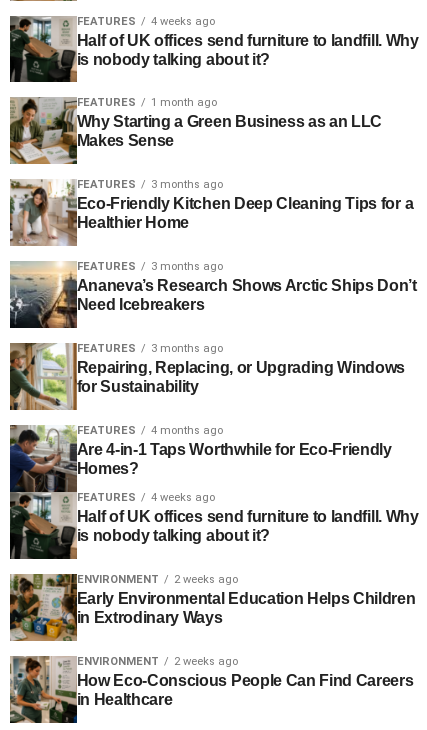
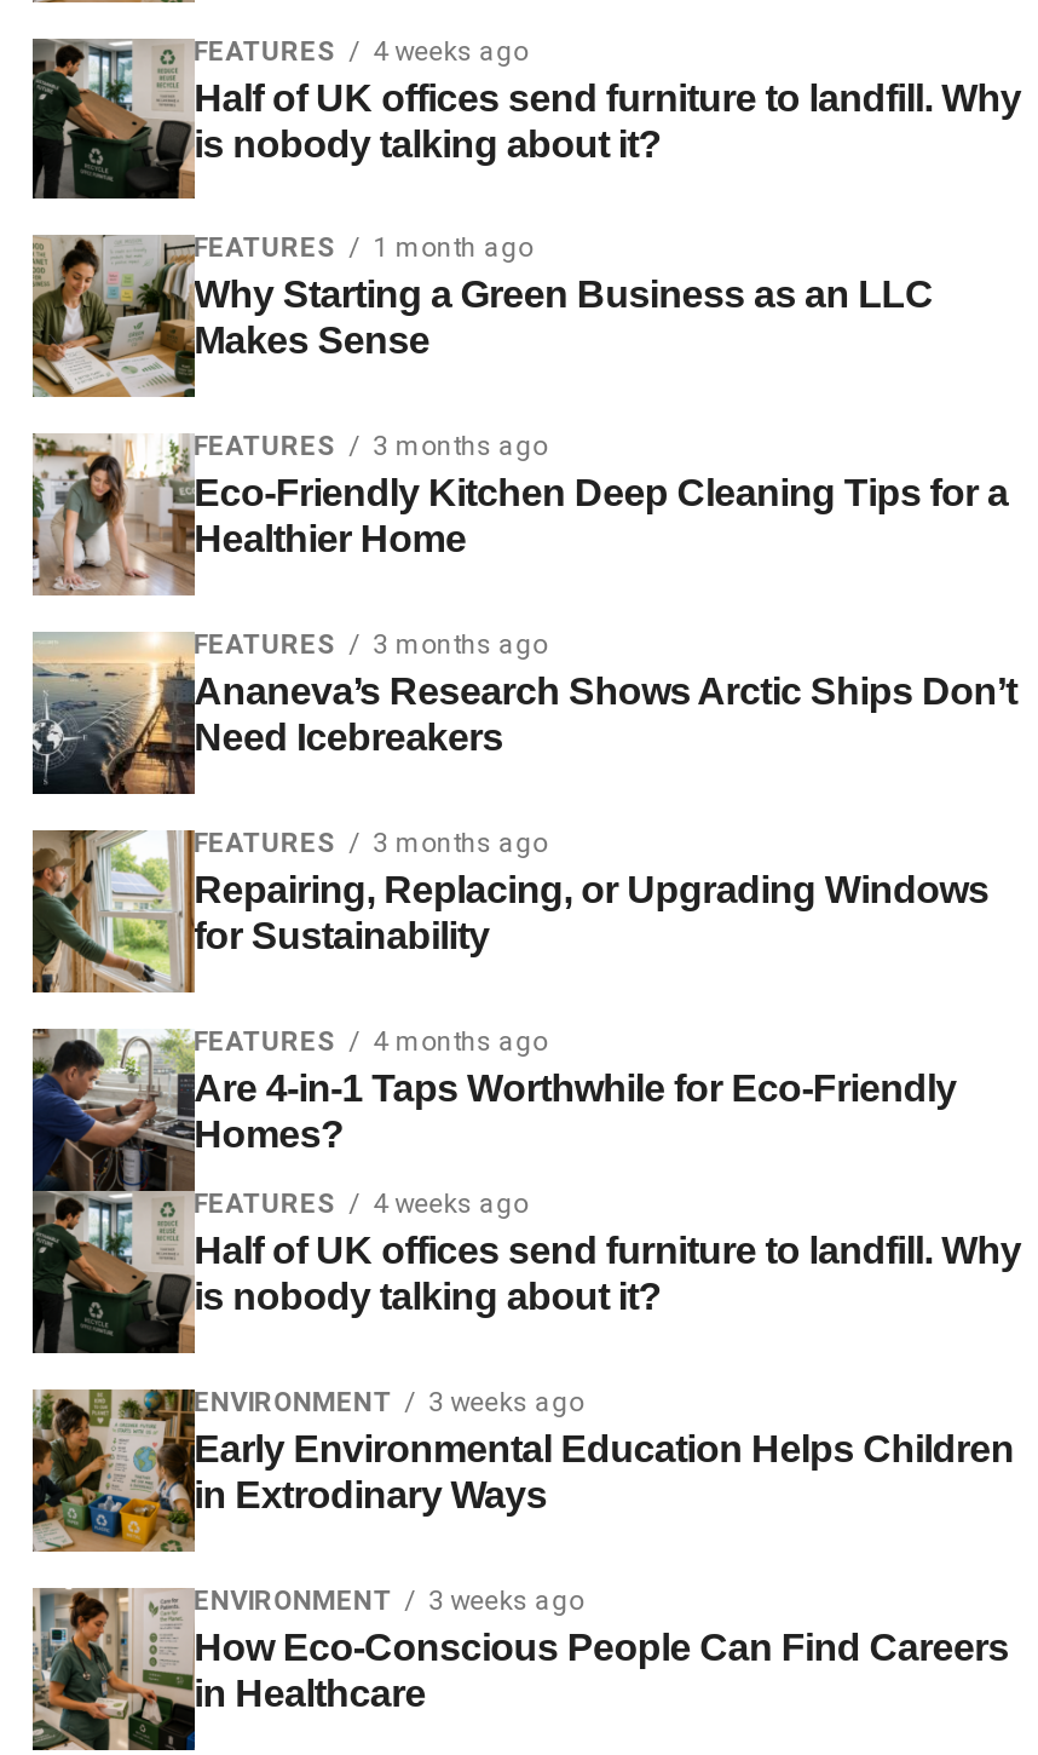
[77,573,238,586] ENVIRONMENT 2 weeks ago -> [194,1388,583,1419] ENVIRONMENT 3 weeks ago
[77,655,238,668] ENVIRONMENT 2 weeks ago -> [194,1586,583,1617] ENVIRONMENT 3 weeks ago

